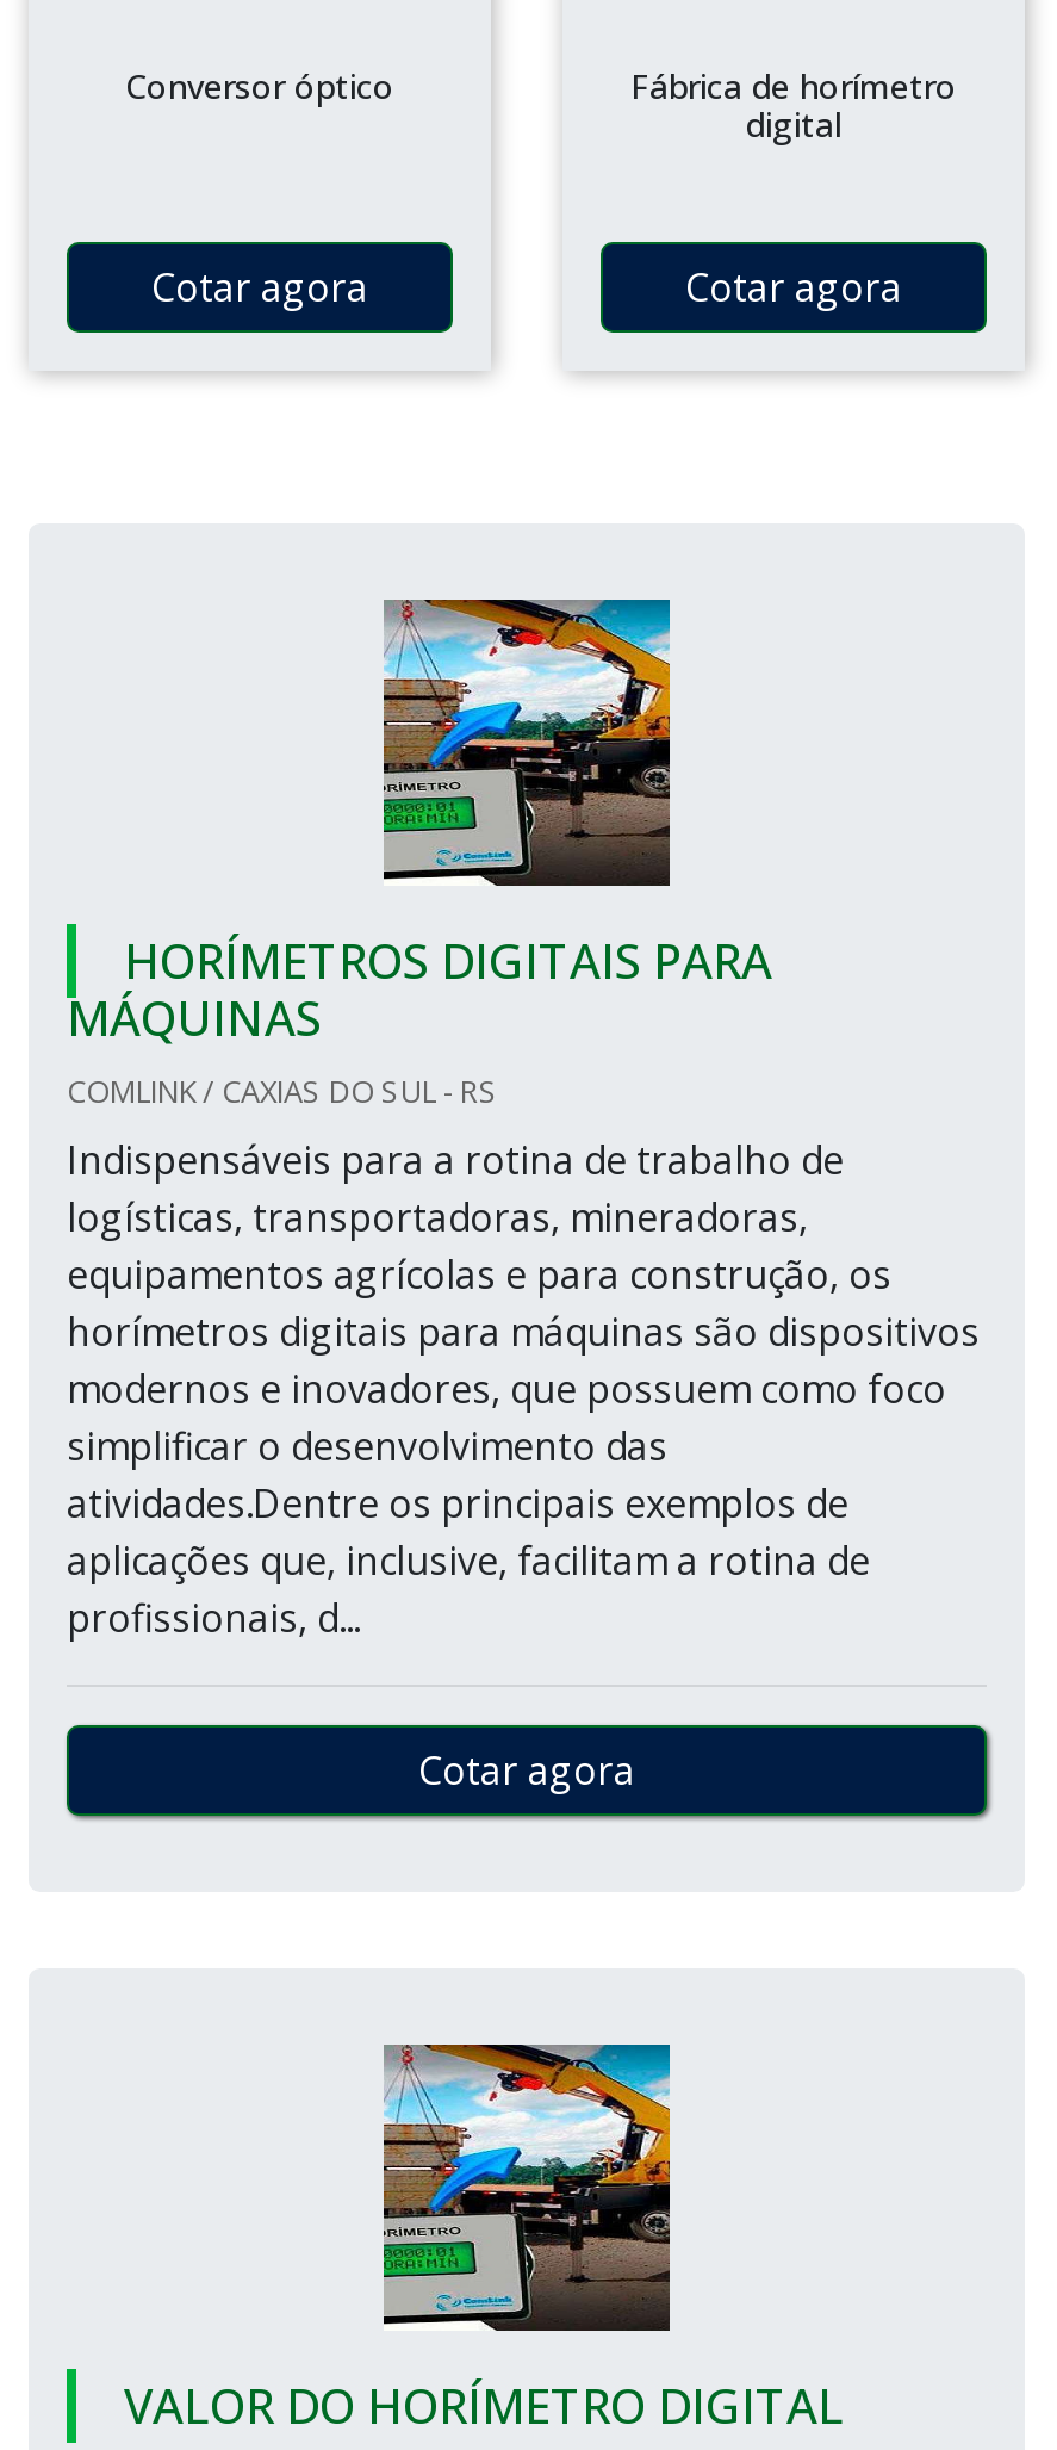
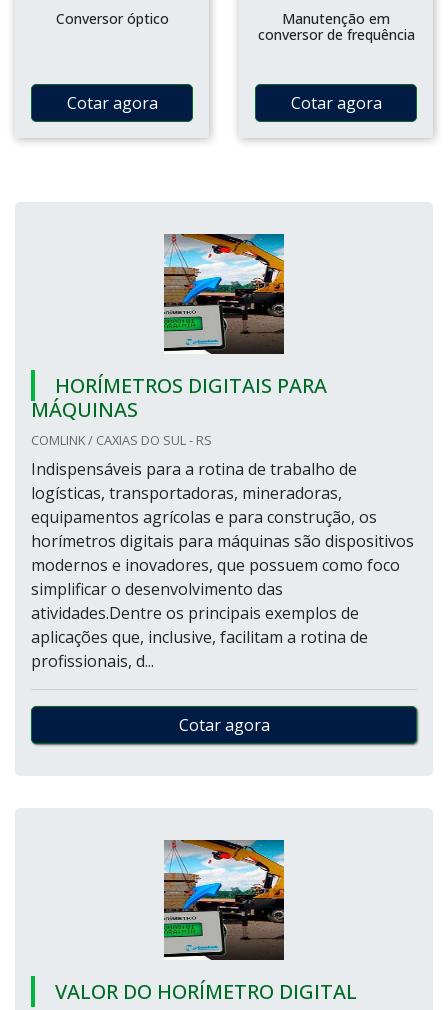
[630,63,957,147] Fábrica de horímetro | digital -> [257,9,414,44] Manutenção em | conversor de frequência

